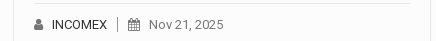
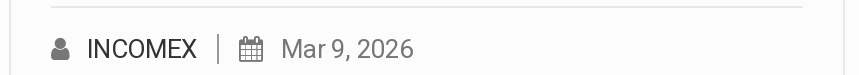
[149,17,223,32] Nov 21, 2025 -> [281,34,413,64] Mar 9, 2026

